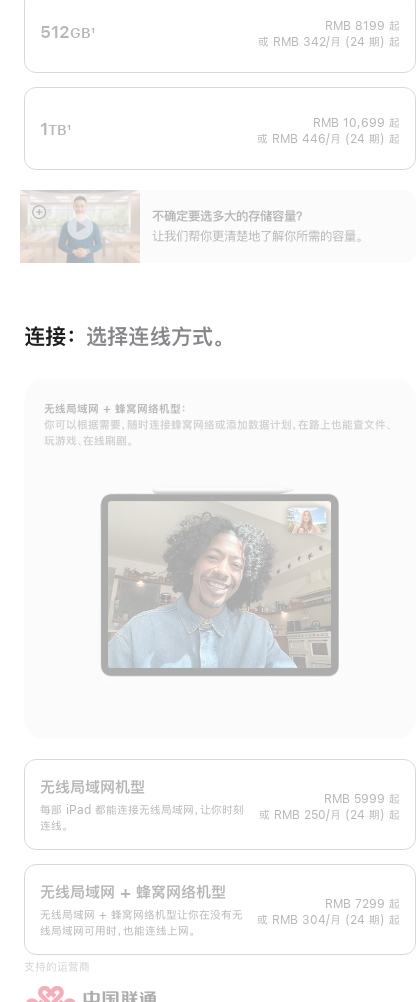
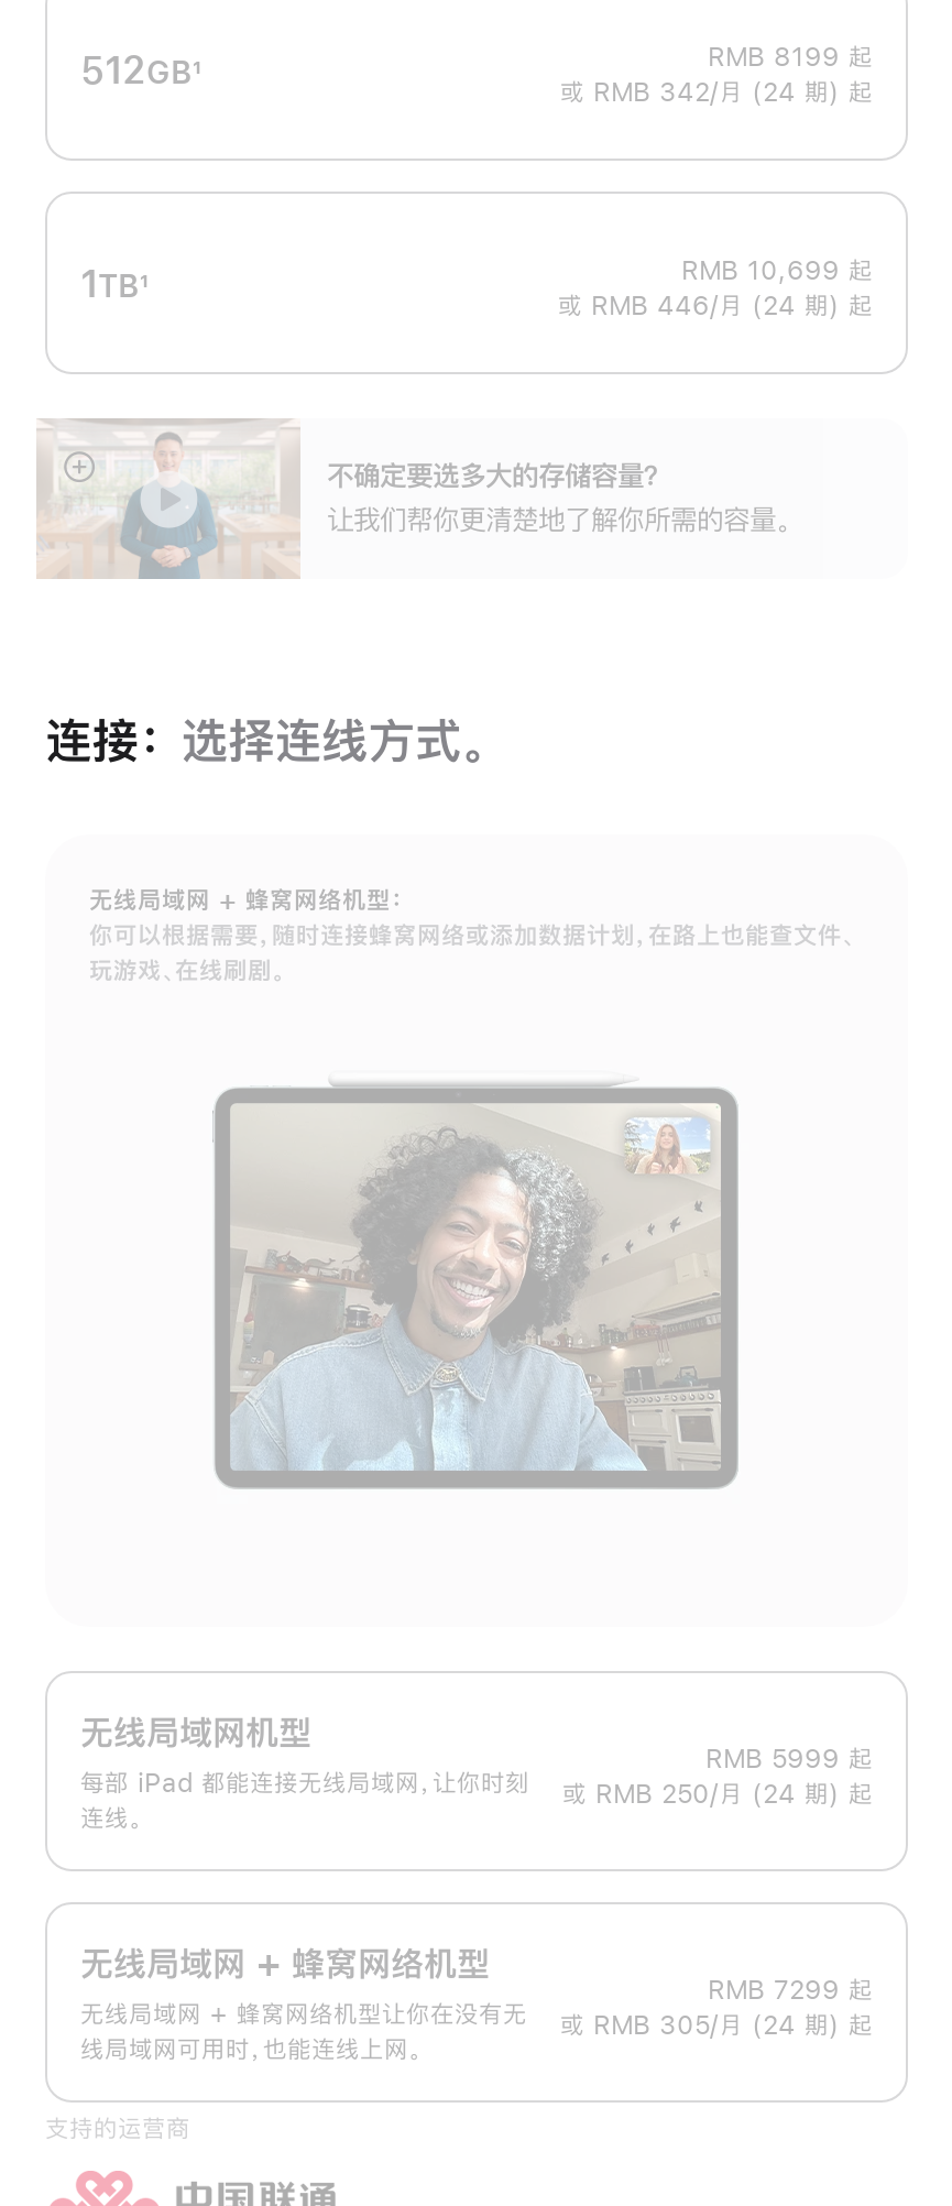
[40,909,400,925] 无线局域网 + 蜂窝网络机型让你在没有无 或 RMB 304/月 (24 期) 起 -> [80,2001,873,2038] 无线局域网 + 蜂窝网络机型让你在没有无 或 RMB 305/月 (24 期) 起

